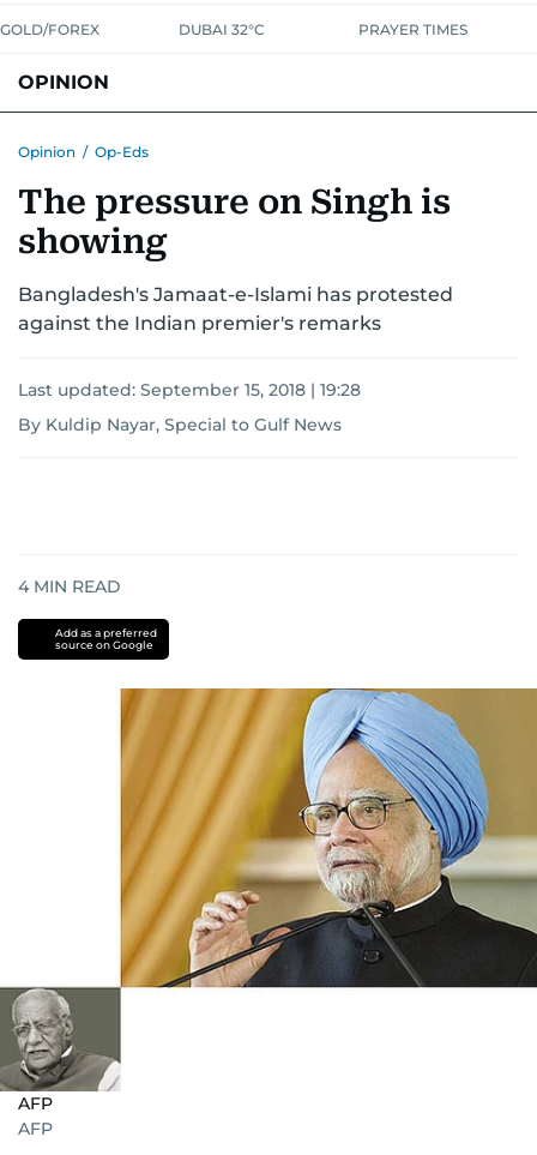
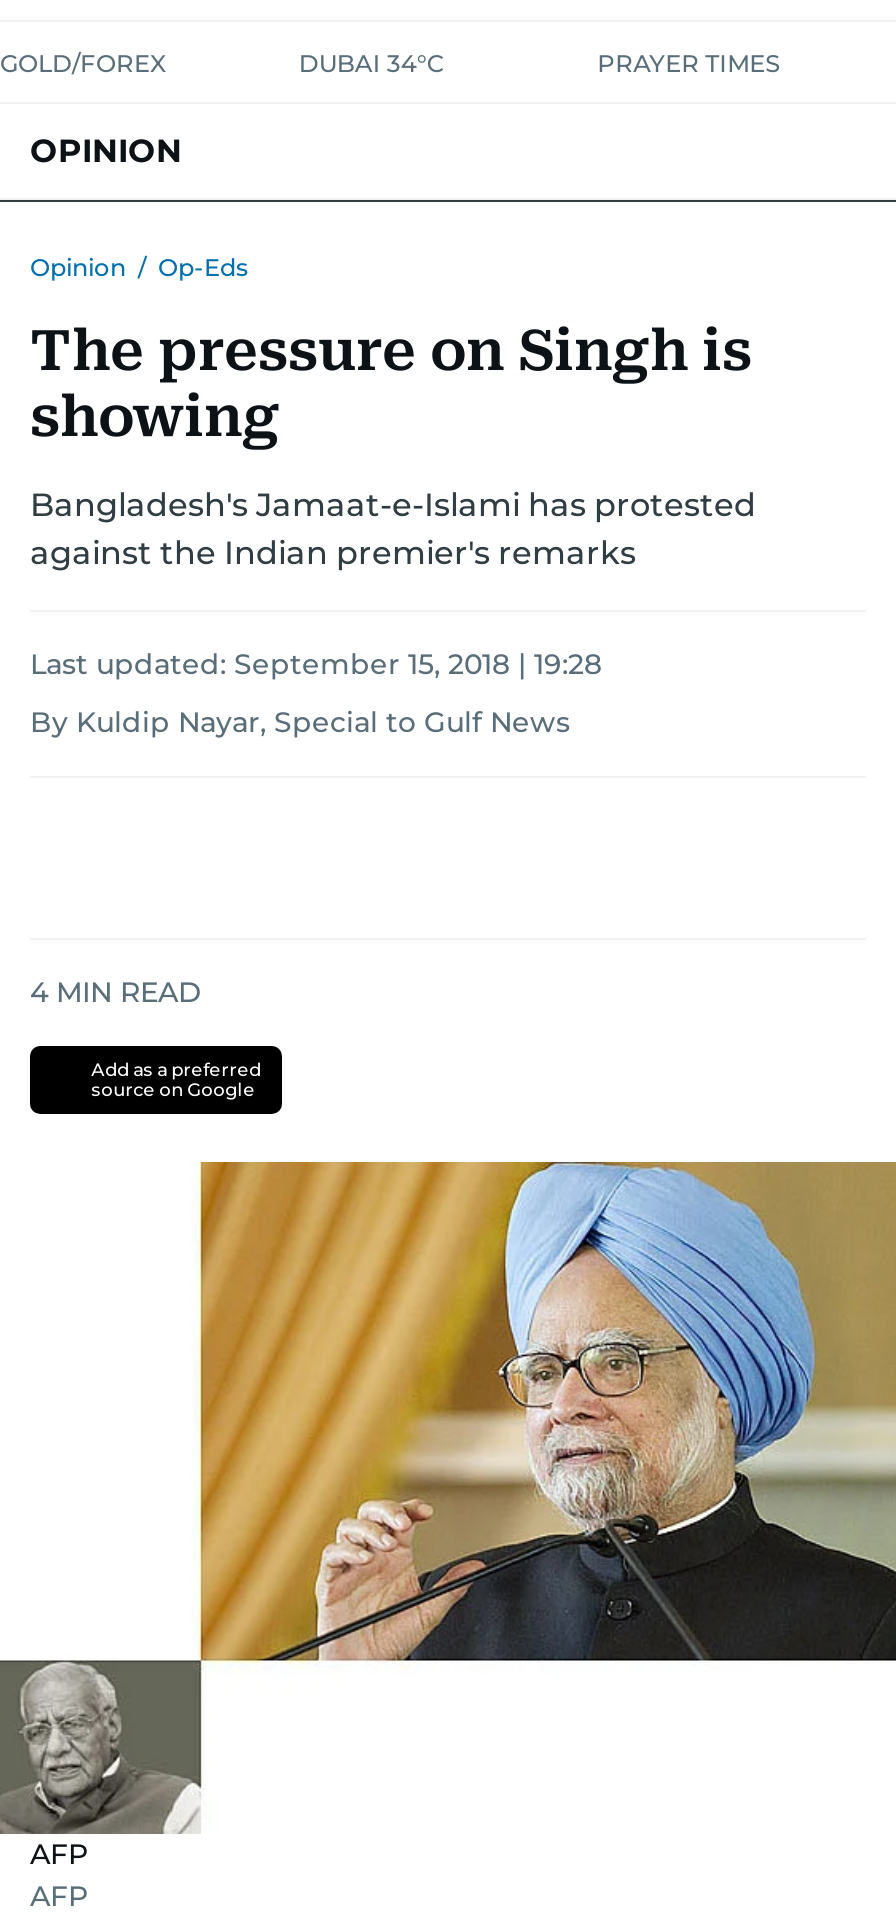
[179,20,265,38] DUBAI 32°C -> [299,48,445,78] DUBAI 34°C

